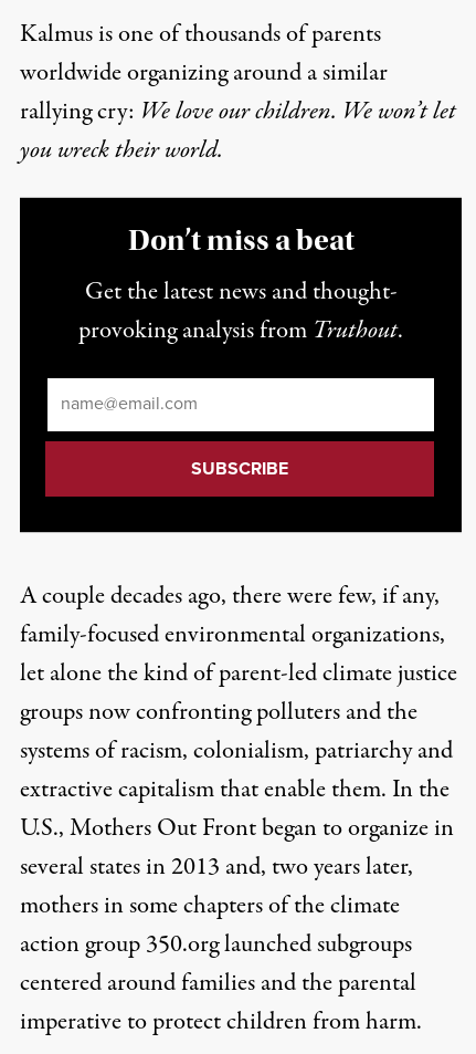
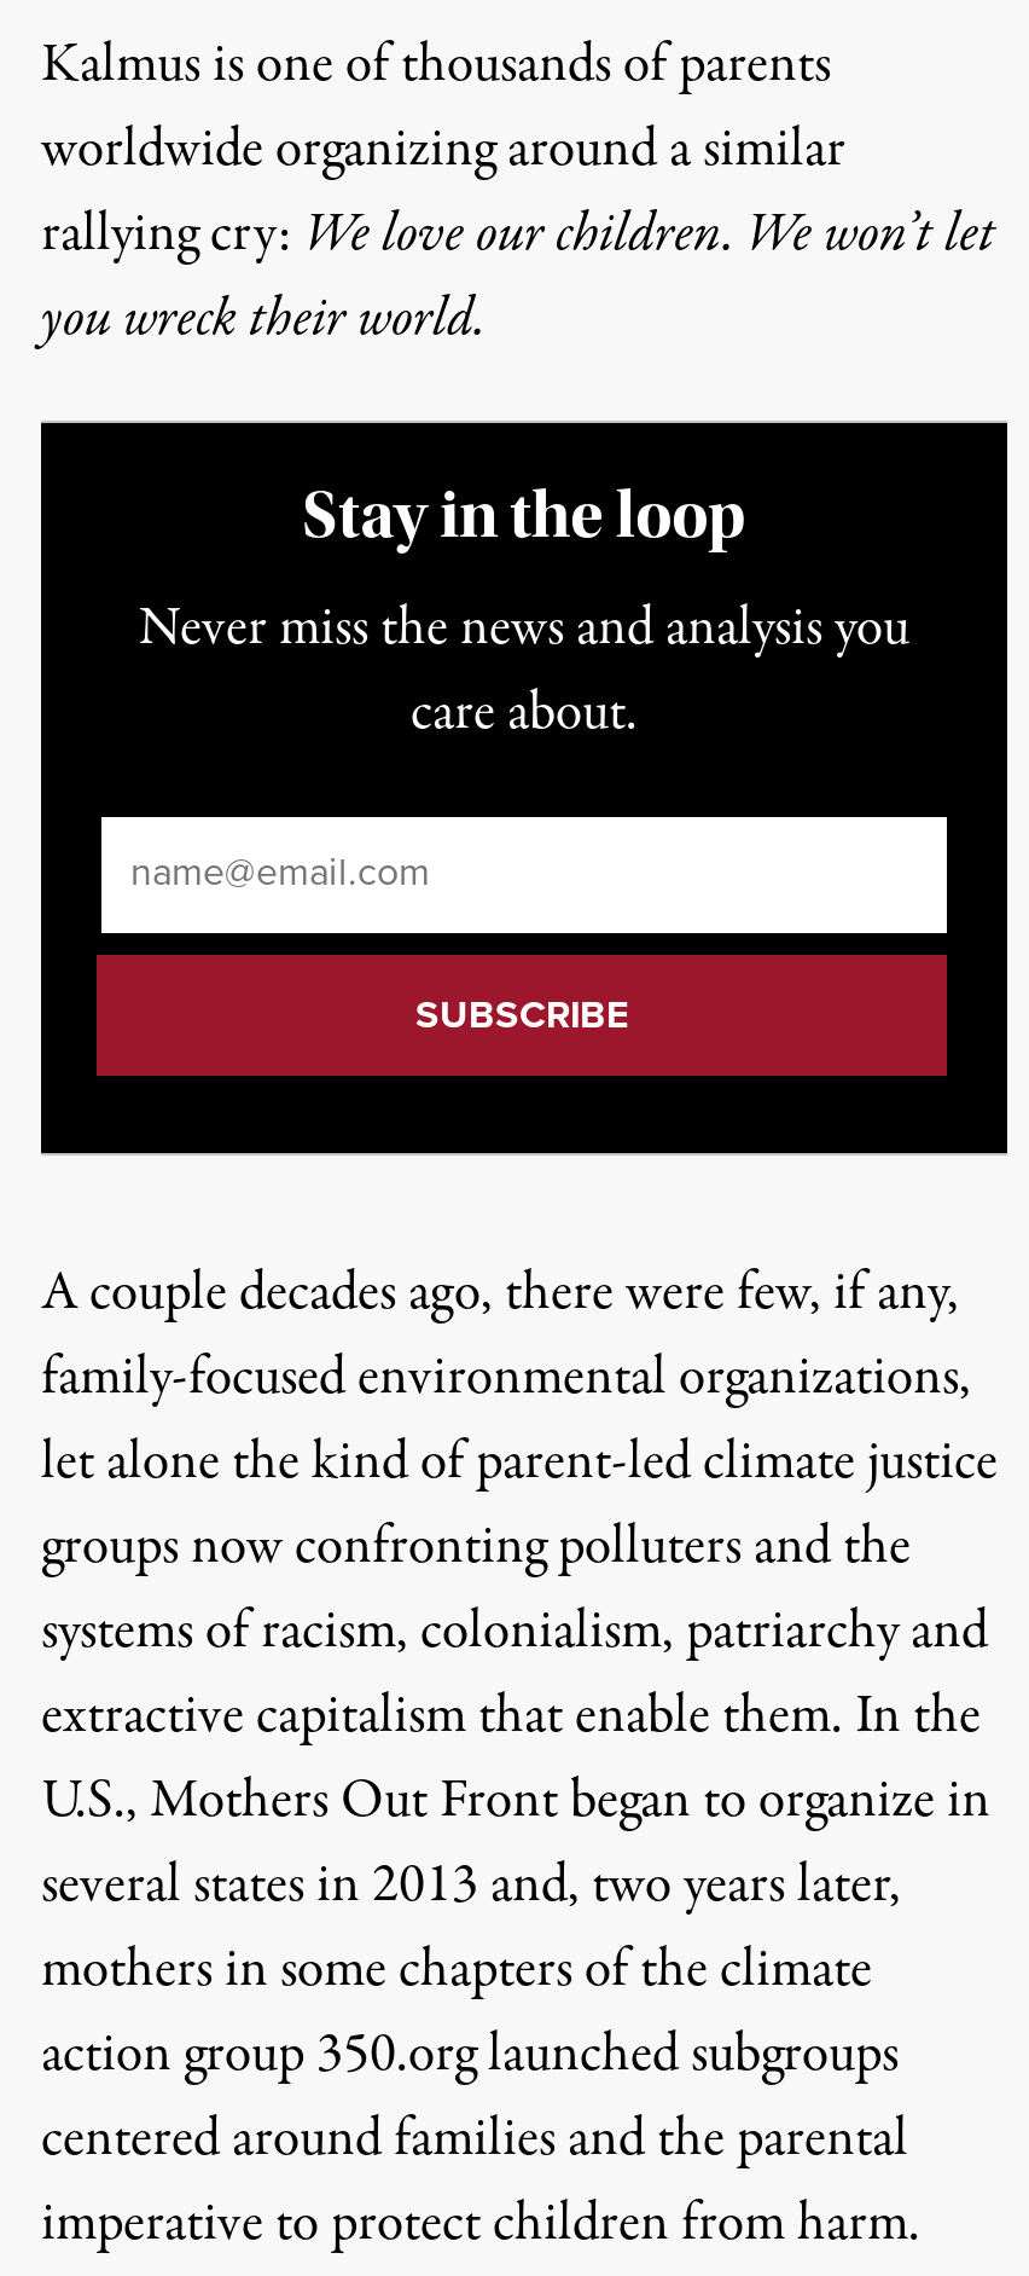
[128,222,354,258] Don’t miss a beat -> [302,476,746,554] Stay in the loop
[78,274,403,348] Get the latest news and thought- | provoking analysis from Truthout. -> [139,590,909,752] Never miss the news and analysis you | care about.

